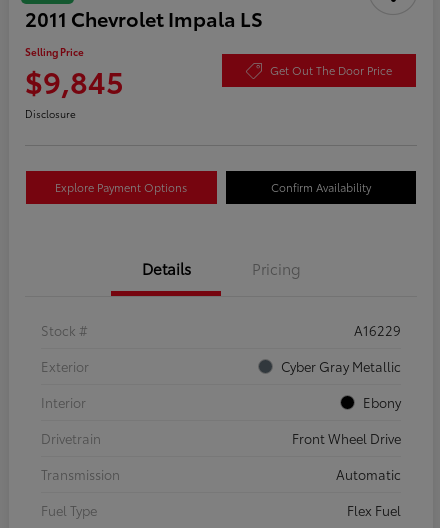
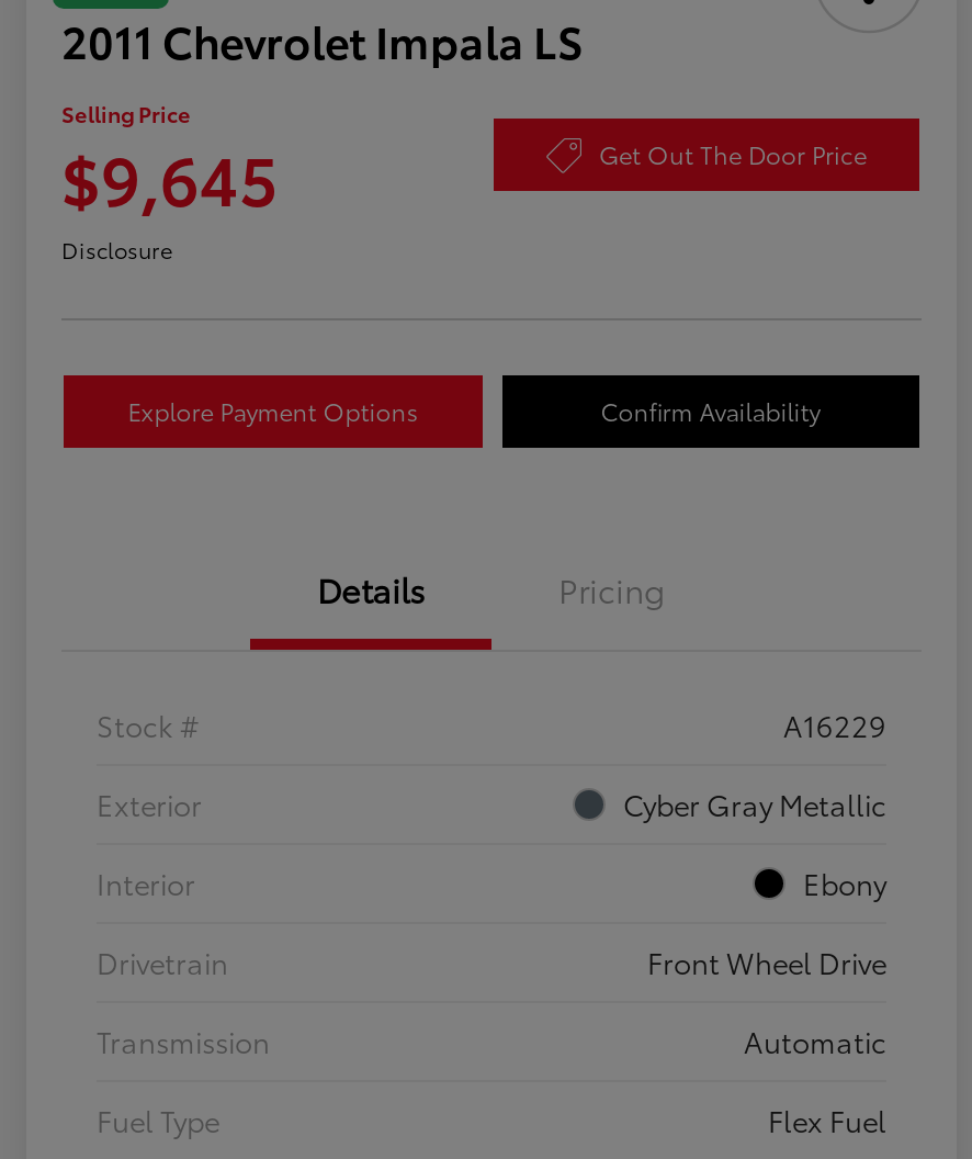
[25,59,124,102] $9,845 -> [61,129,279,223] $9,645

